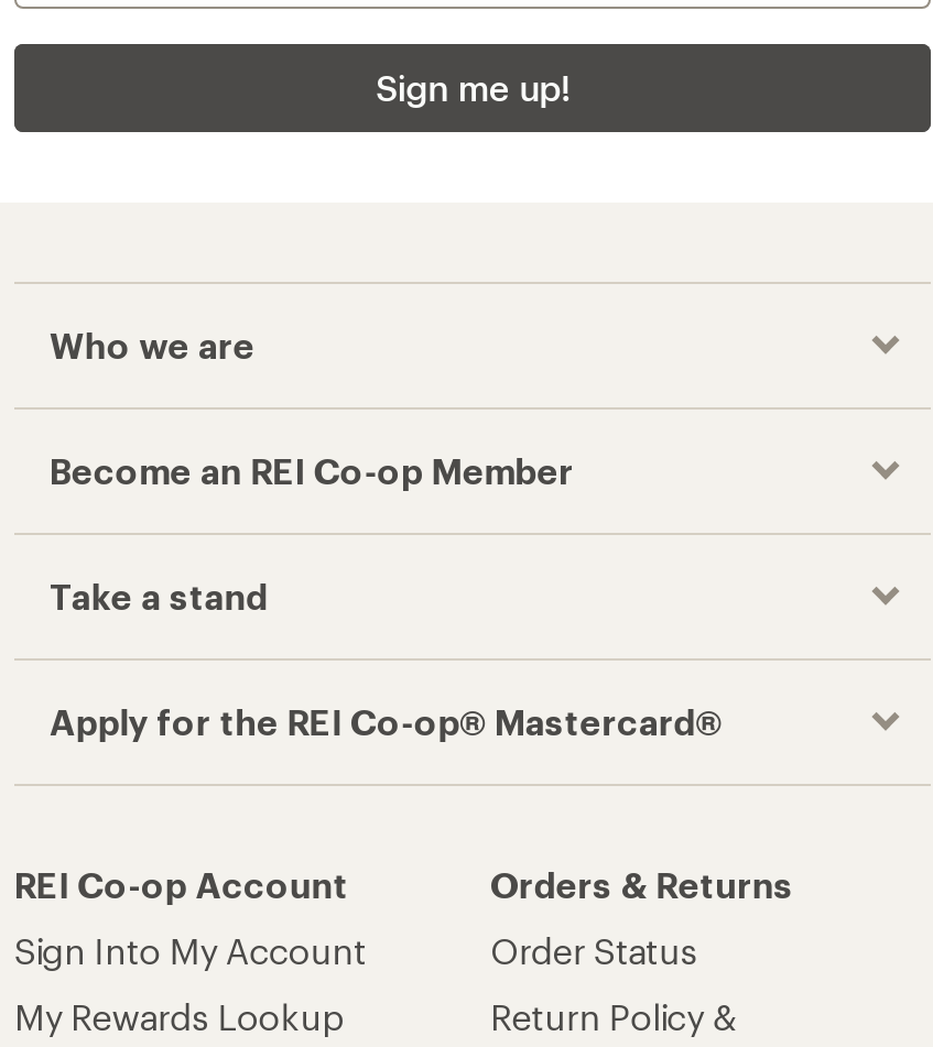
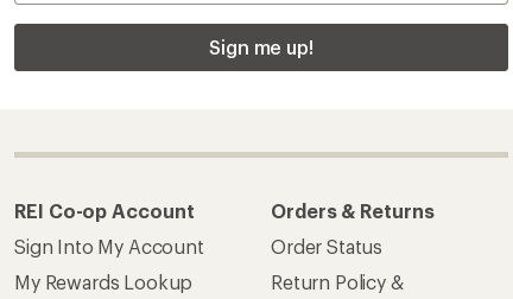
[50,323,722,741] Who we are | Become an REI Co-op Member | Take a stand | Apply for the REI Co-op® Mastercard® -> none

